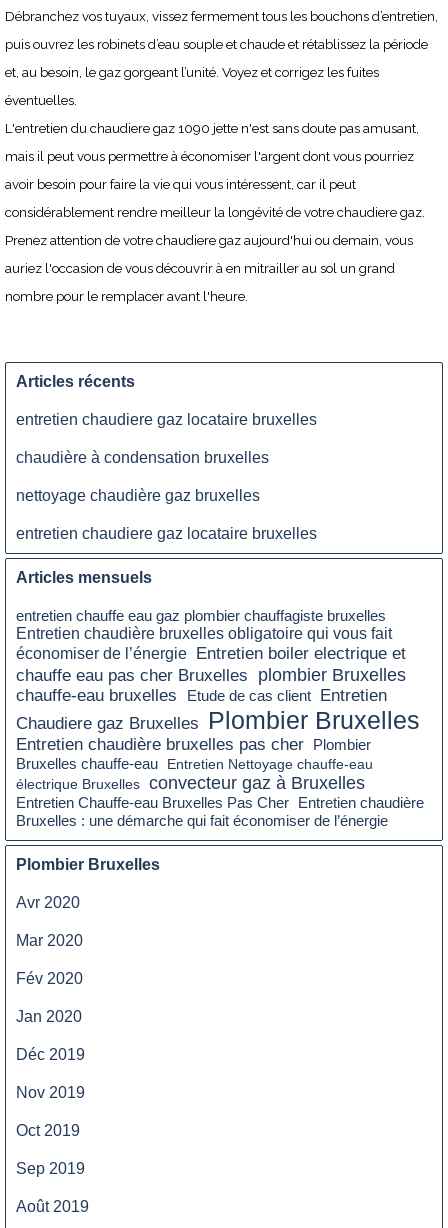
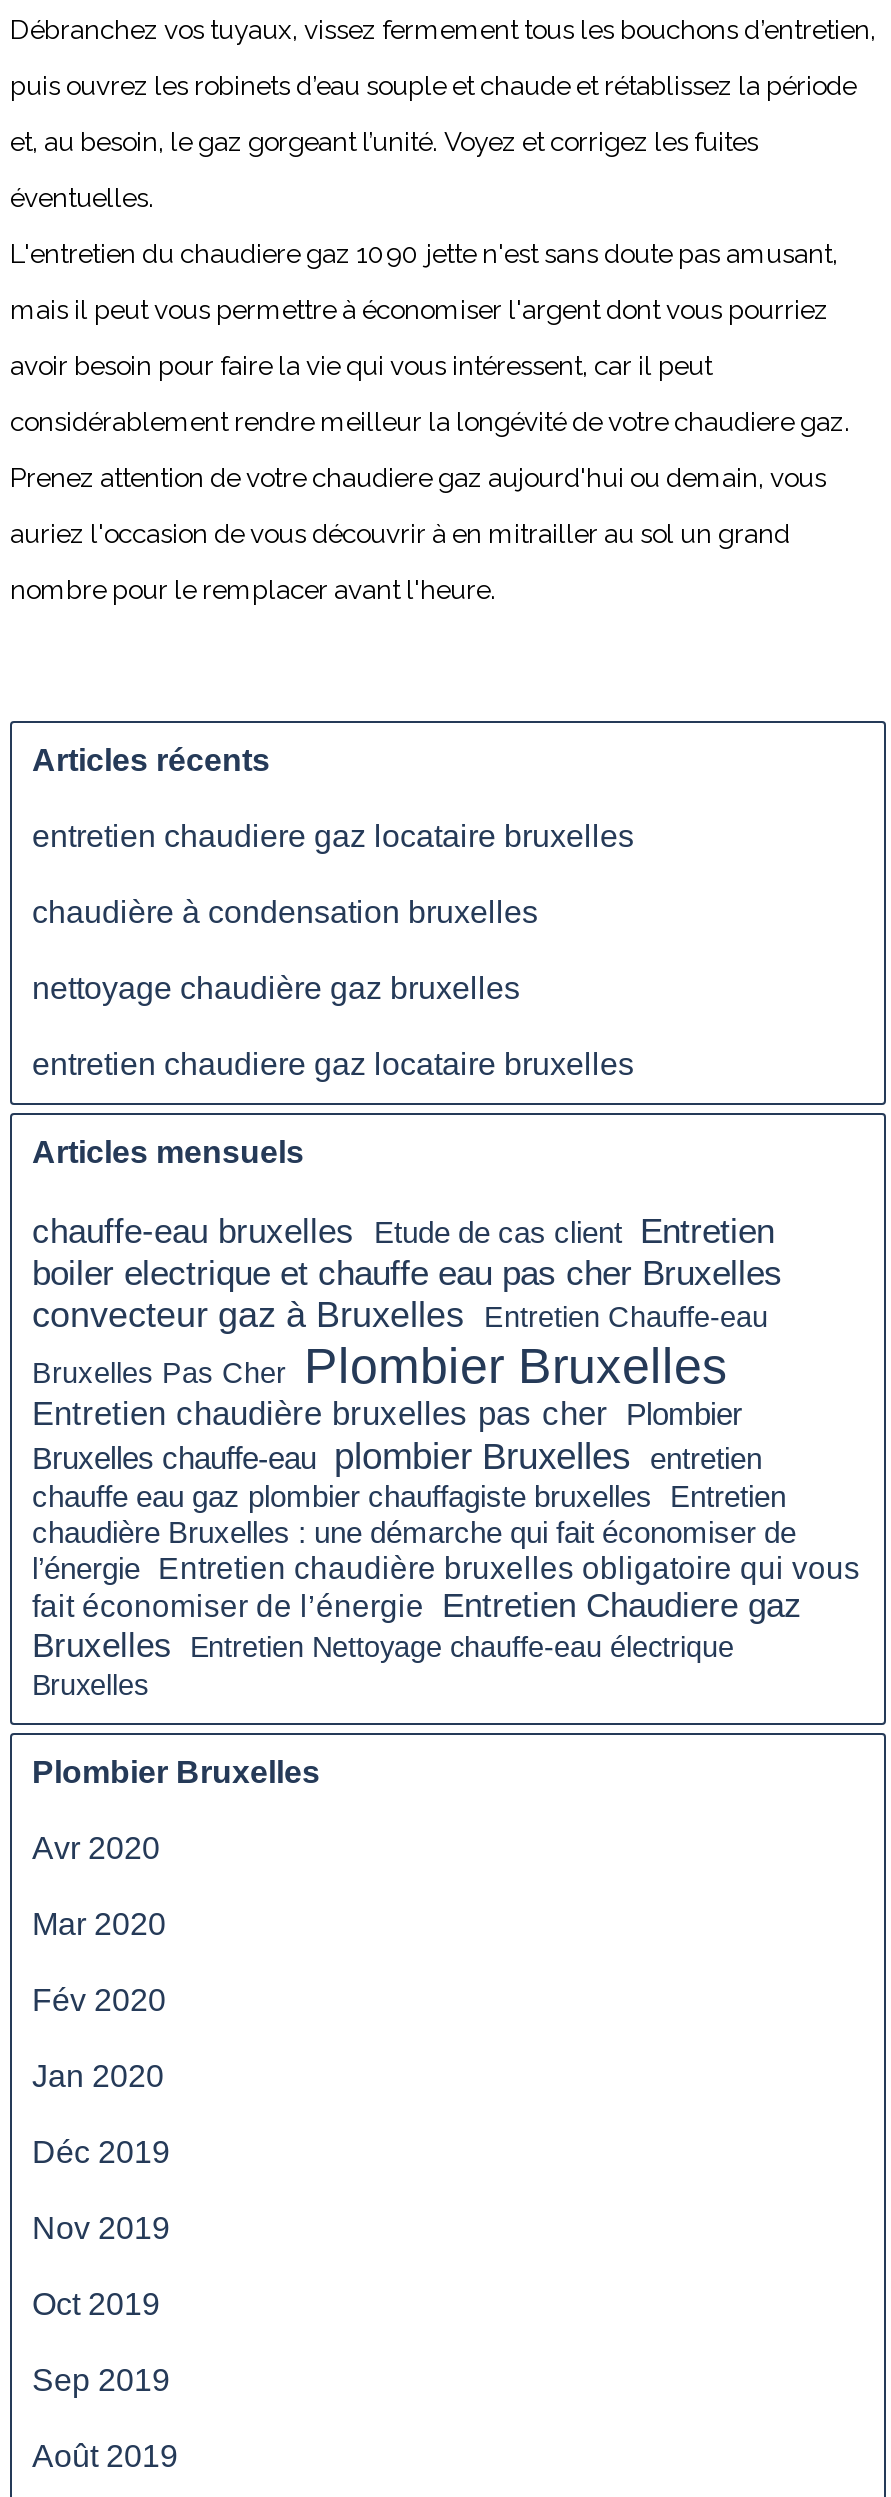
[16,607,406,685] entretien chauffe eau gaz plombier chauffagiste bruxelles | Entretien chaudière bruxelles obligatoire qui vous fait | économiser de l’énergie Entretien boiler electrique et | chauffe eau pas cher Bruxelles plombier Bruxelles -> none
moved [16,686,387,705] -> [32,1211,774,1251]: chauffe-eau bruxelles Etude de cas client Entretien
[16,706,420,734] Chaudiere gaz Bruxelles Plombier Bruxelles -> [32,1253,782,1393] boiler electrique et chauffe eau pas cher Bruxelles | convecteur gaz à Bruxelles | Entretien Chauffe-eau | Bruxelles Pas Cher Plombier Bruxelles
moved [16,735,371,754] -> [32,1395,742,1433]: Entretien chaudière bruxelles pas cher Plombier
[16,755,424,829] Bruxelles chauffe-eau Entretien Nettoyage chauffe-eau | électrique Bruxelles convecteur gaz à Bruxelles | Entretien Chauffe-eau Bruxelles Pas Cher Entretien chaudière | Bruxelles : une démarche qui fait économiser de l’énergie -> [32,1435,860,1701] Bruxelles chauffe-eau plombier Bruxelles entretien | chauffe eau gaz plombier chauffagiste bruxelles Entretien | chaudière Bruxelles : une démarche qui fait économiser de | l’énergie Entretien chaudière bruxelles obligatoire qui vous | fait économiser de l’énergie Entretien Chaudiere gaz | Bruxelles Entretien Nettoyage chauffe-eau électrique | Bruxelles

